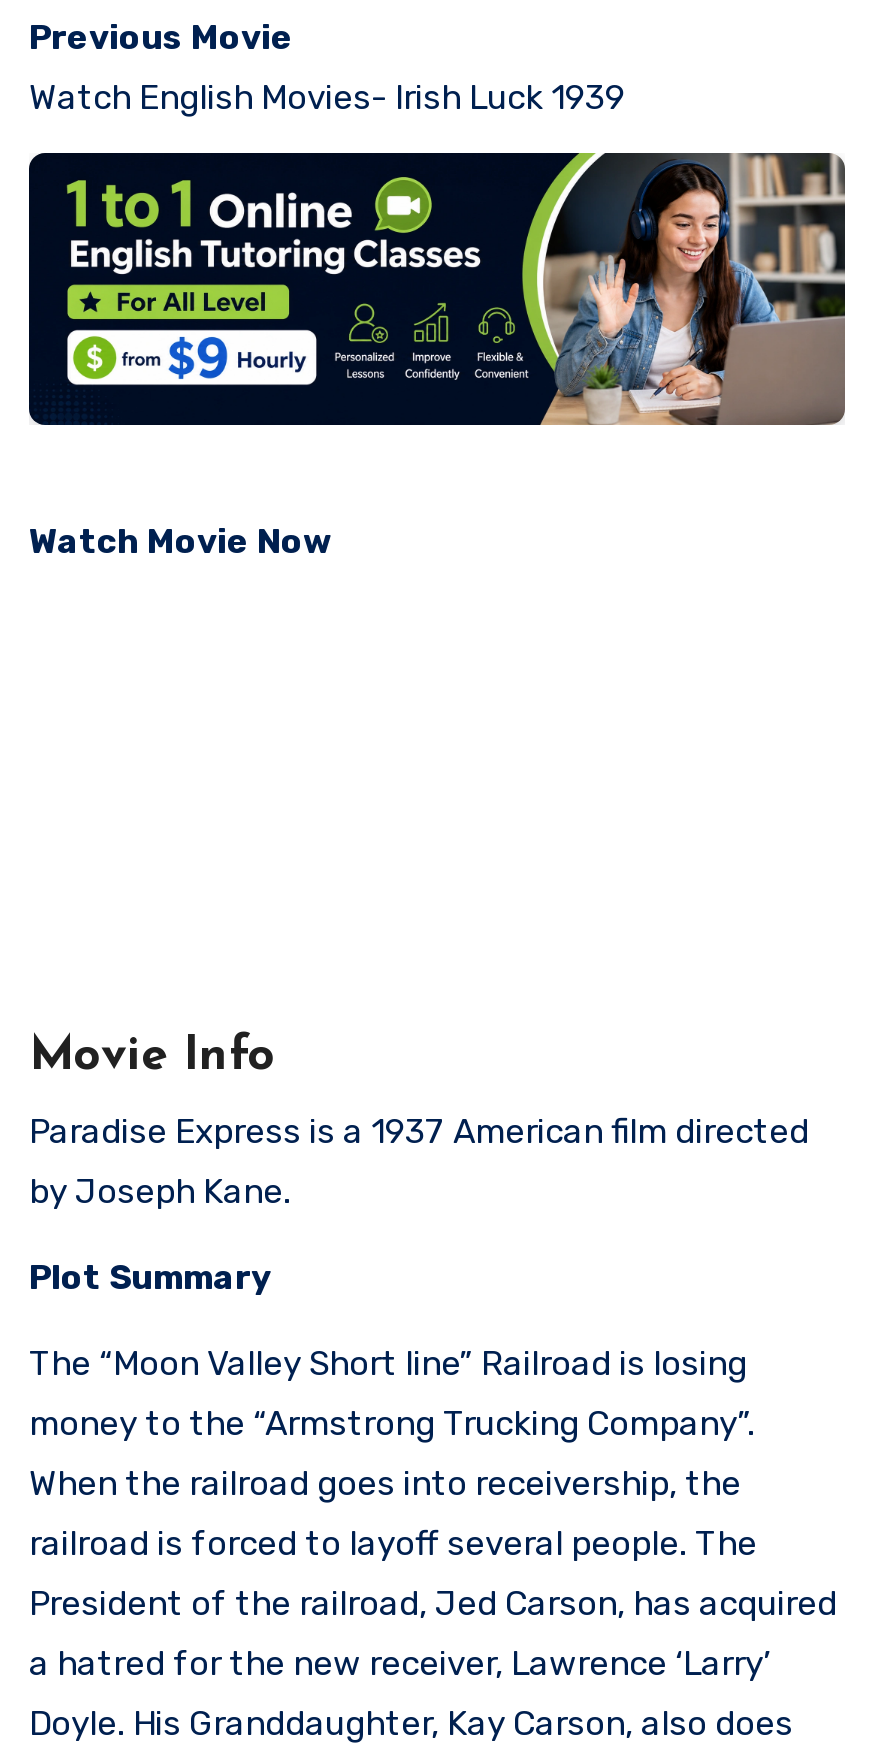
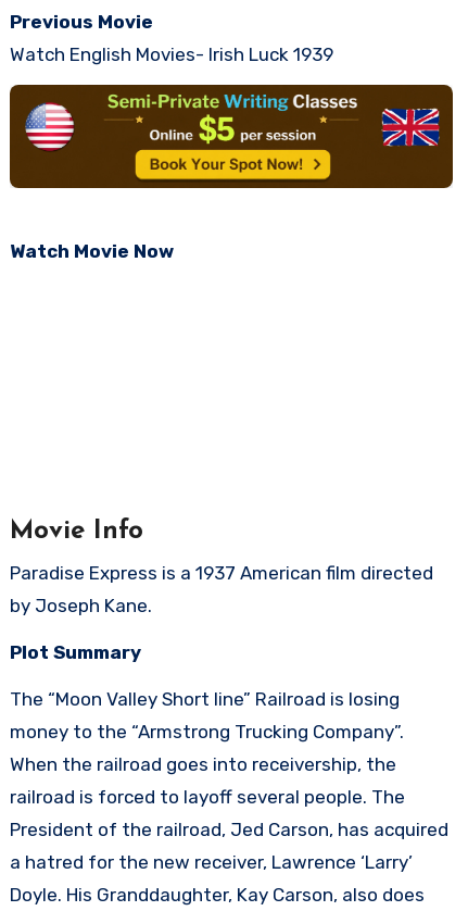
[29,150,847,428] [image] -> [10,84,453,189] [image]

